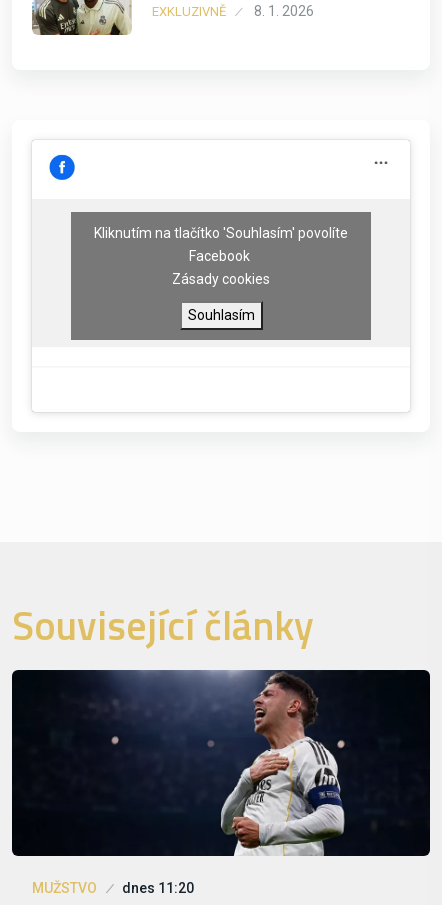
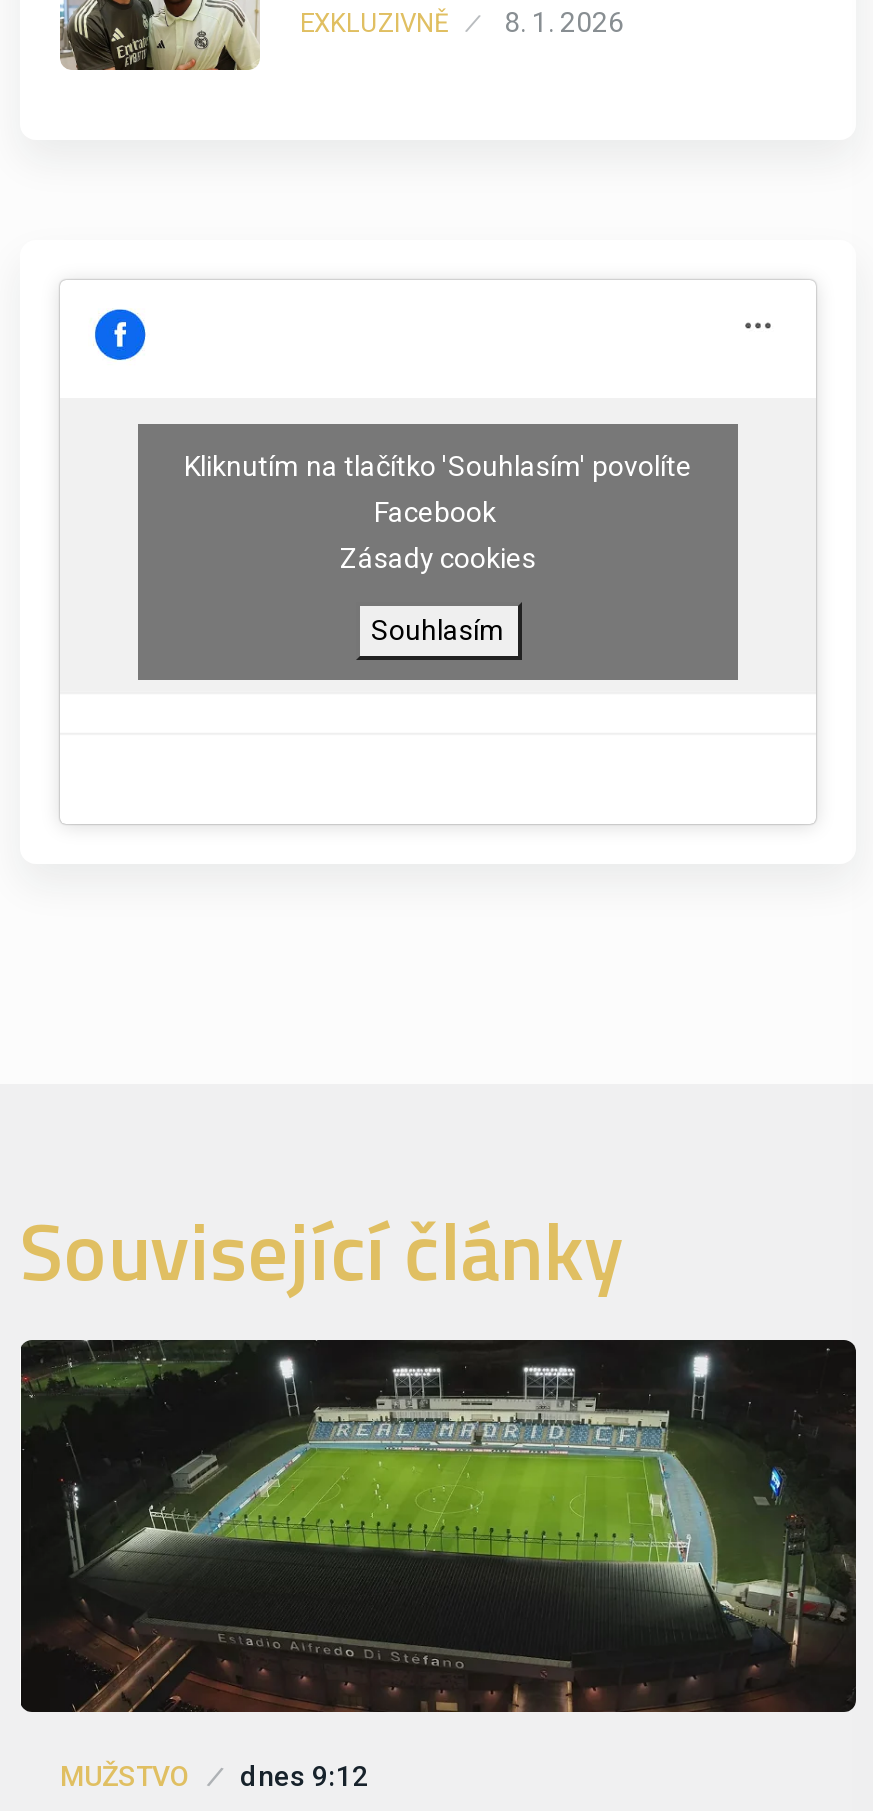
[11,669,430,896] [image] | MUŽSTVO dnes 11:20 -> [20,1338,856,1792] [image] | MUŽSTVO dnes 9:12

